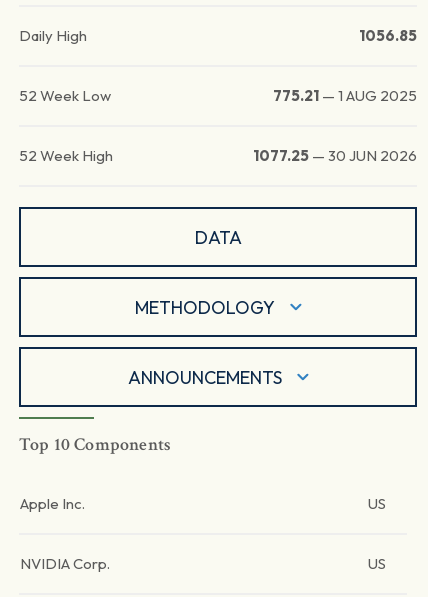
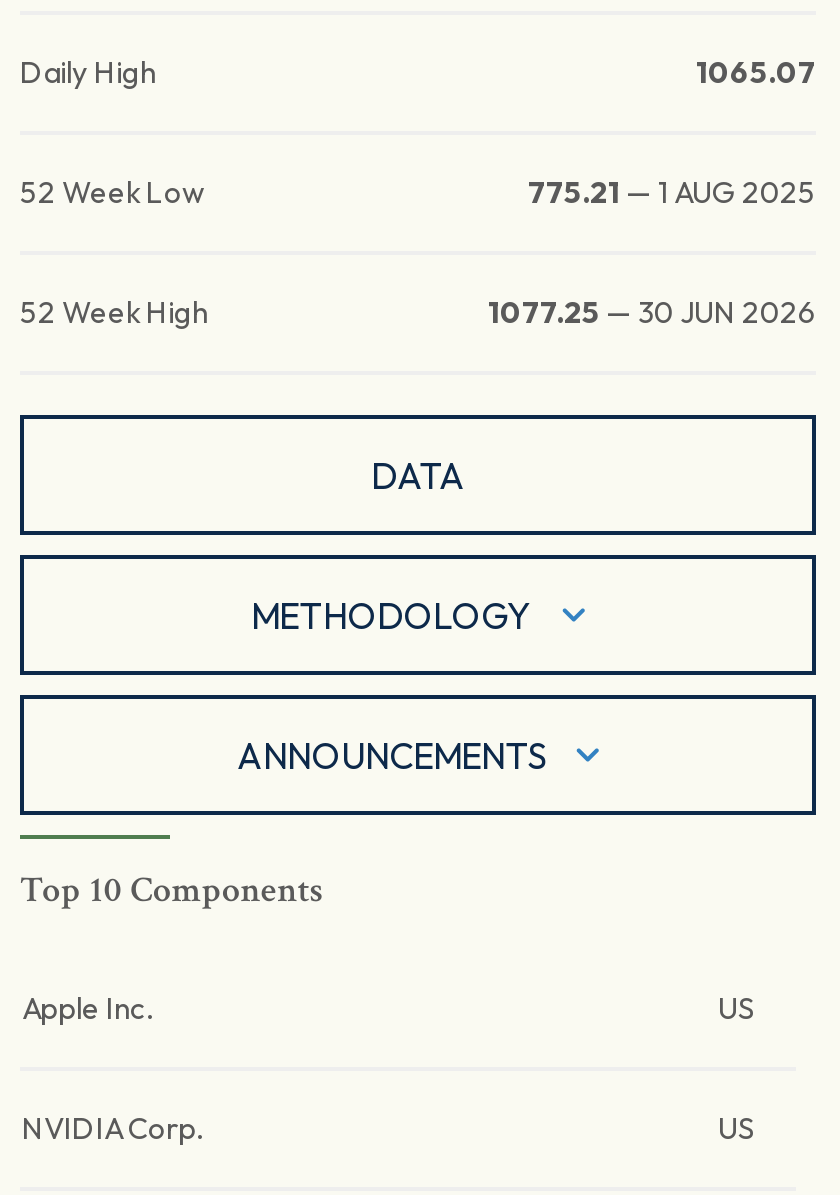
[359,26,417,45] 1056.85 -> [696,53,816,91] 1065.07

